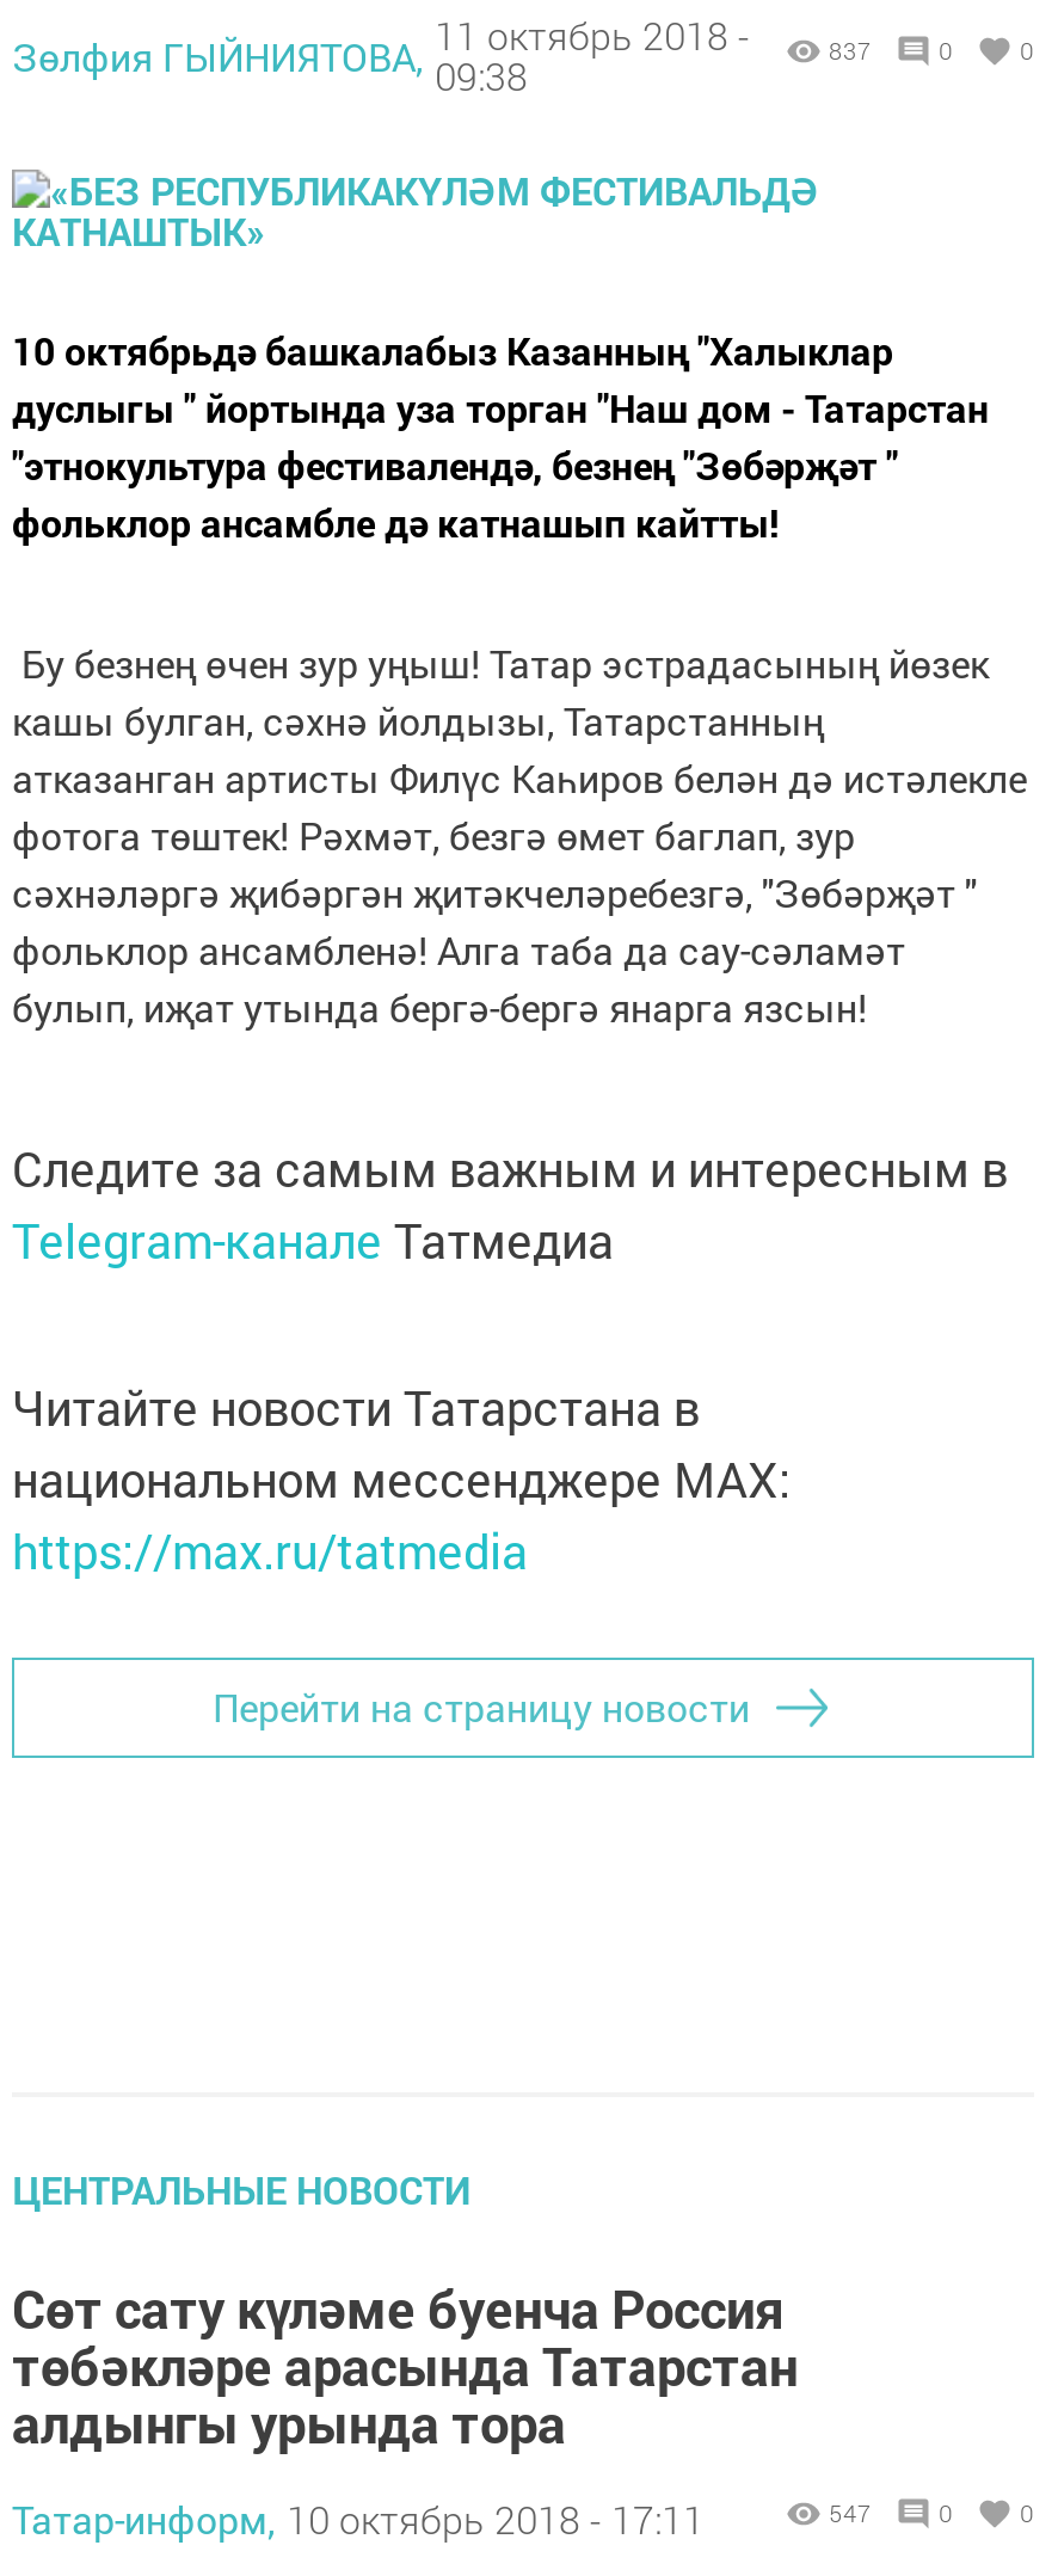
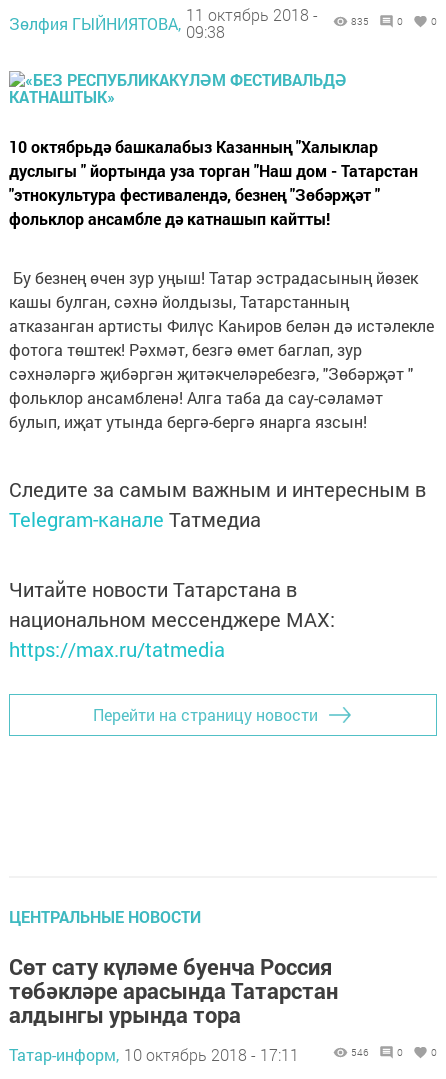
[829,35,872,66] 837 -> [351,15,369,28] 835
[829,2497,872,2528] 547 -> [351,1046,369,1059] 546

